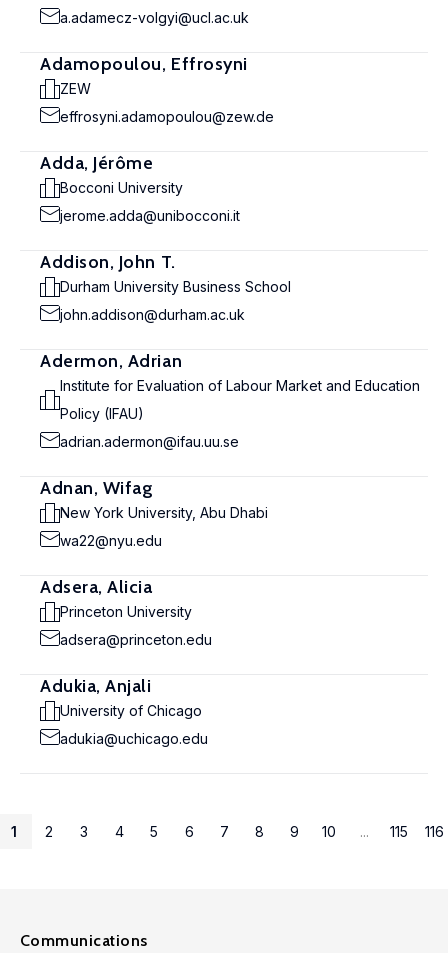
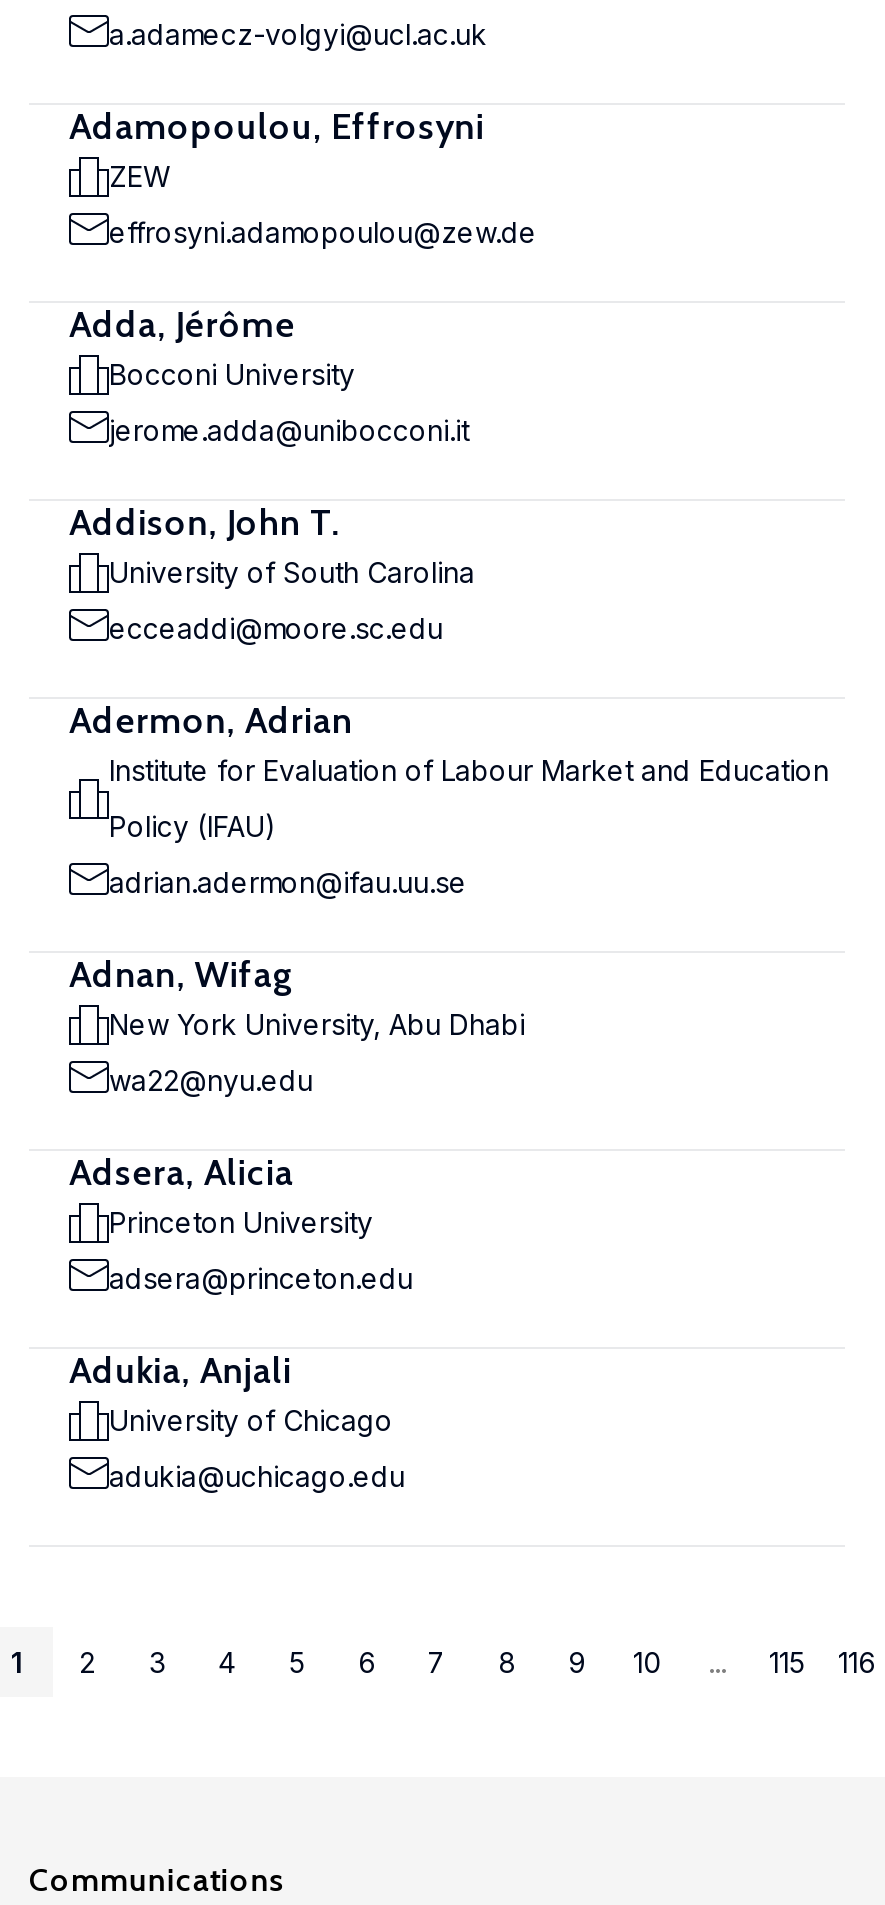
[60,278,291,295] Durham University Business School -> [109,555,475,589] University of South Carolina
[60,306,245,323] john.addison@durham.ac.uk -> [109,611,443,645] ecceaddi@moore.sc.edu

